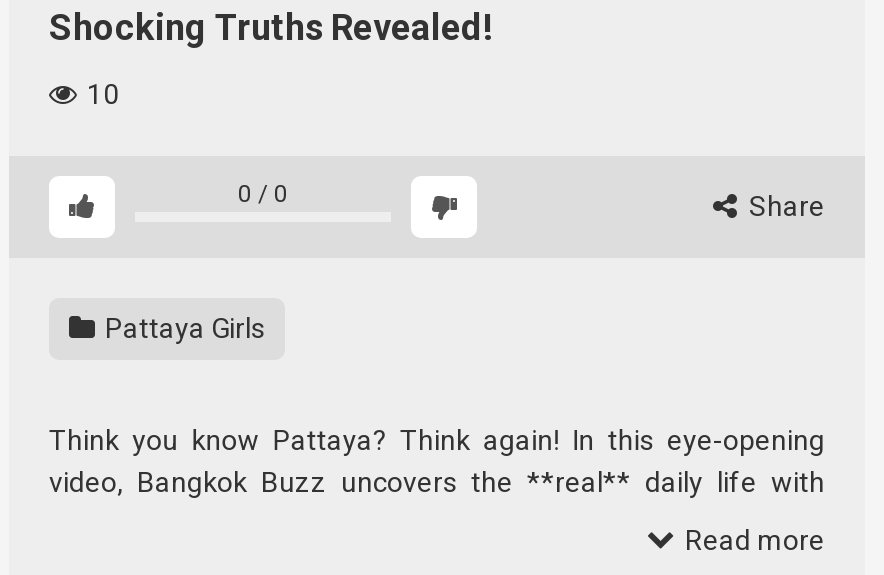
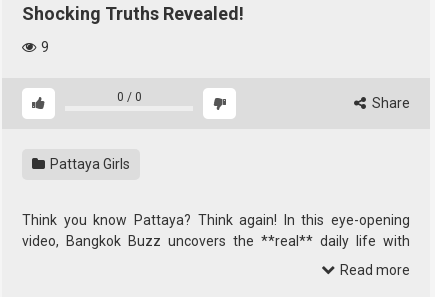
[81,78,119,110] 10 -> [38,39,49,55] 9

